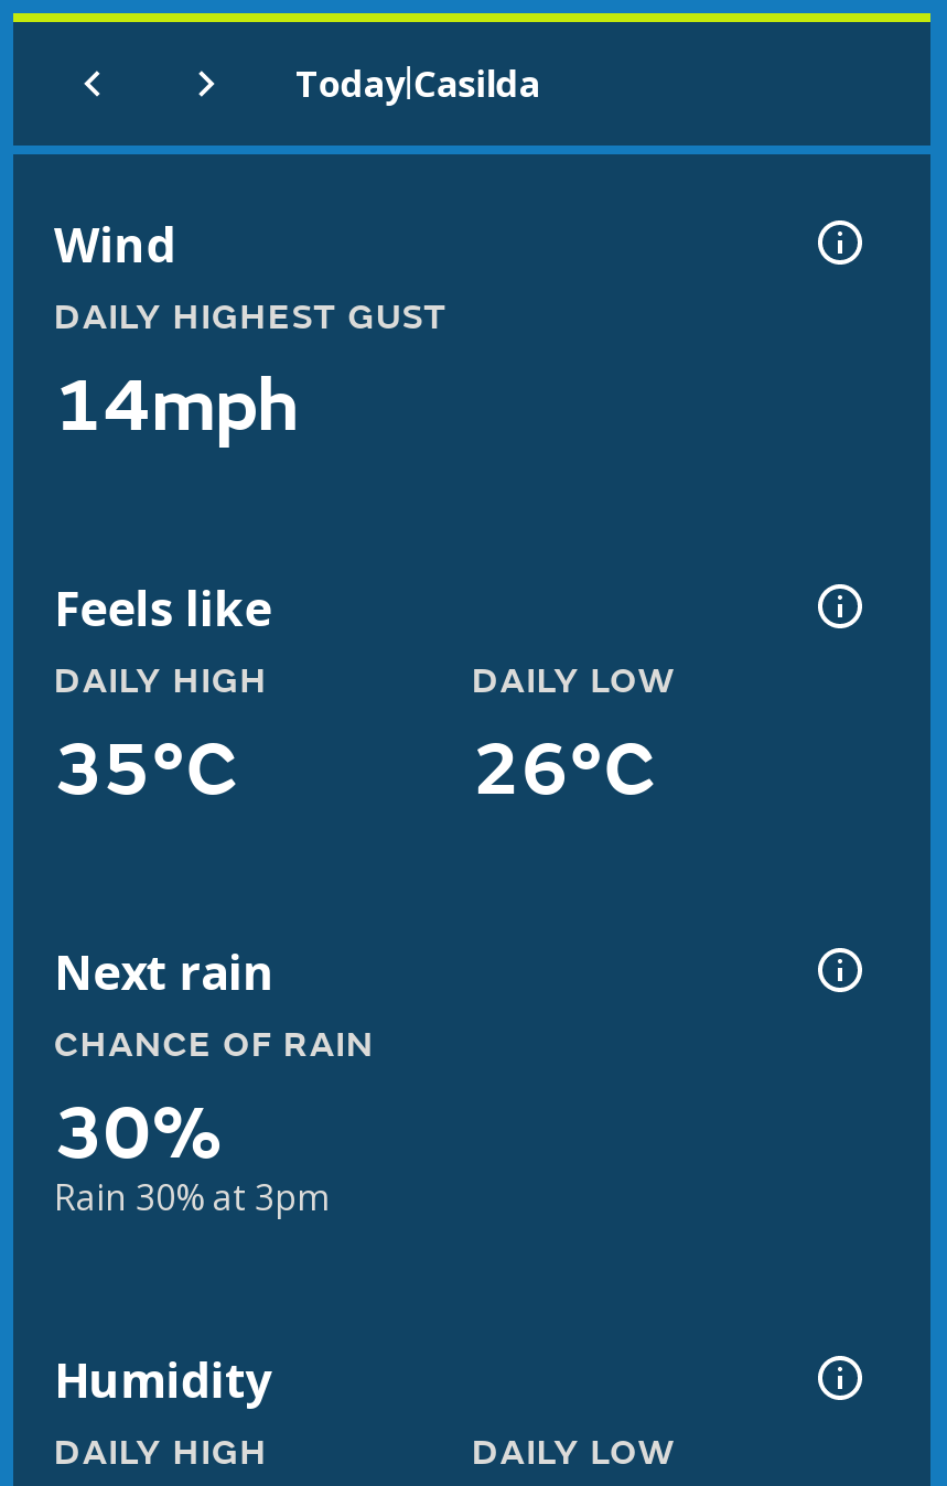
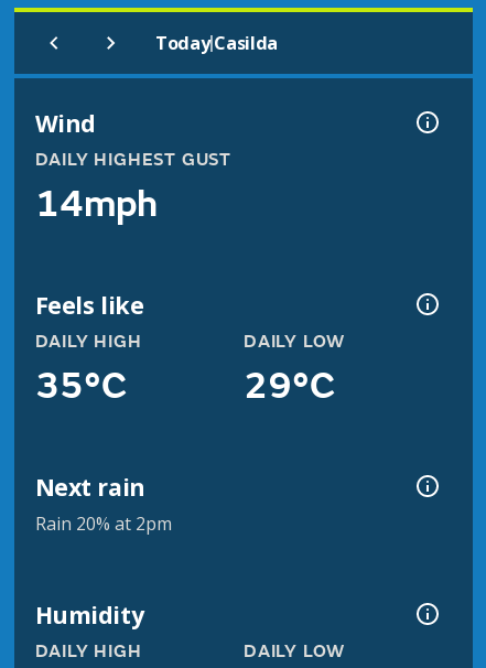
[472,724,655,816] 26°C -> [244,363,335,409] 29°C
[54,1023,374,1222] CHANCE OF RAIN | 30% | Rain 30% at 3pm -> [35,512,171,536] Rain 20% at 2pm

